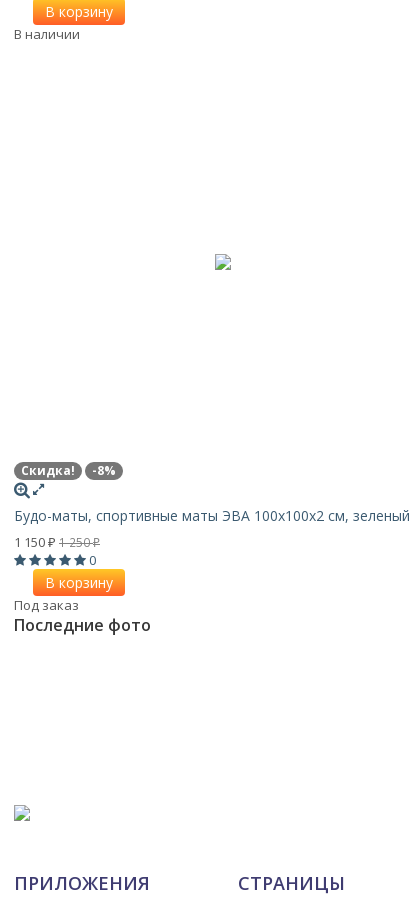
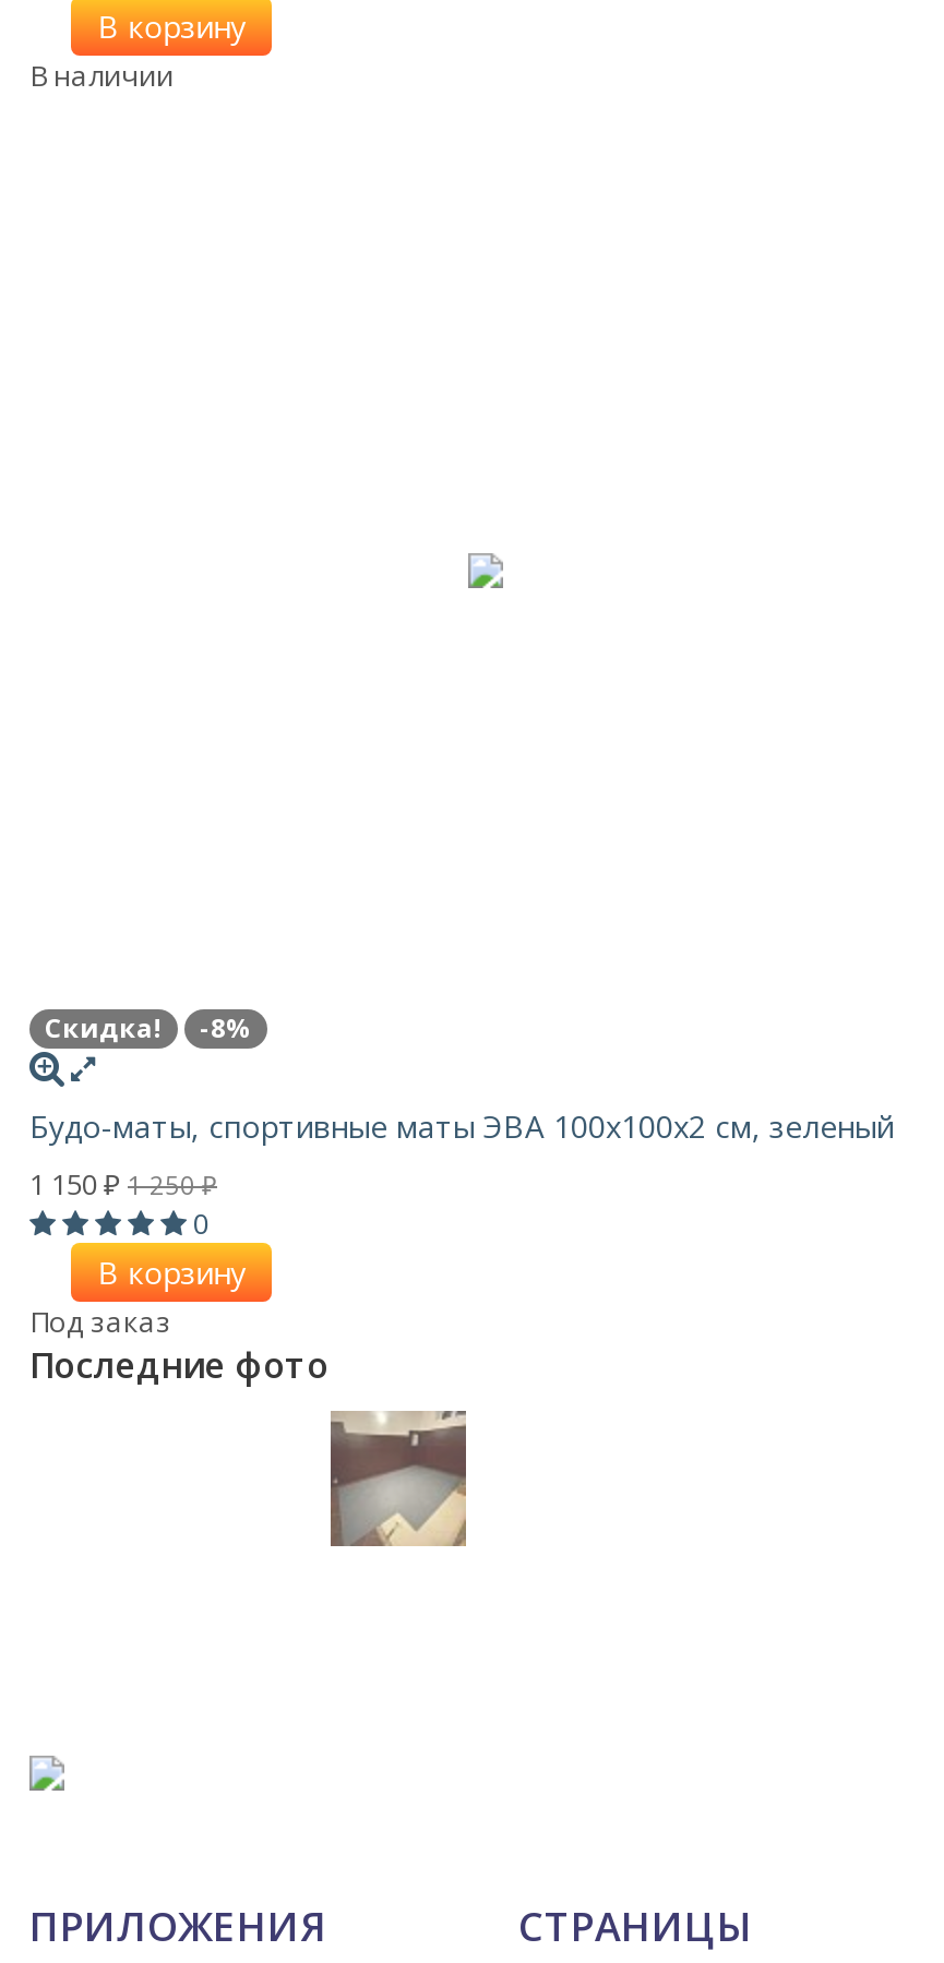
none -> [328,1408,468,1549] [image]

